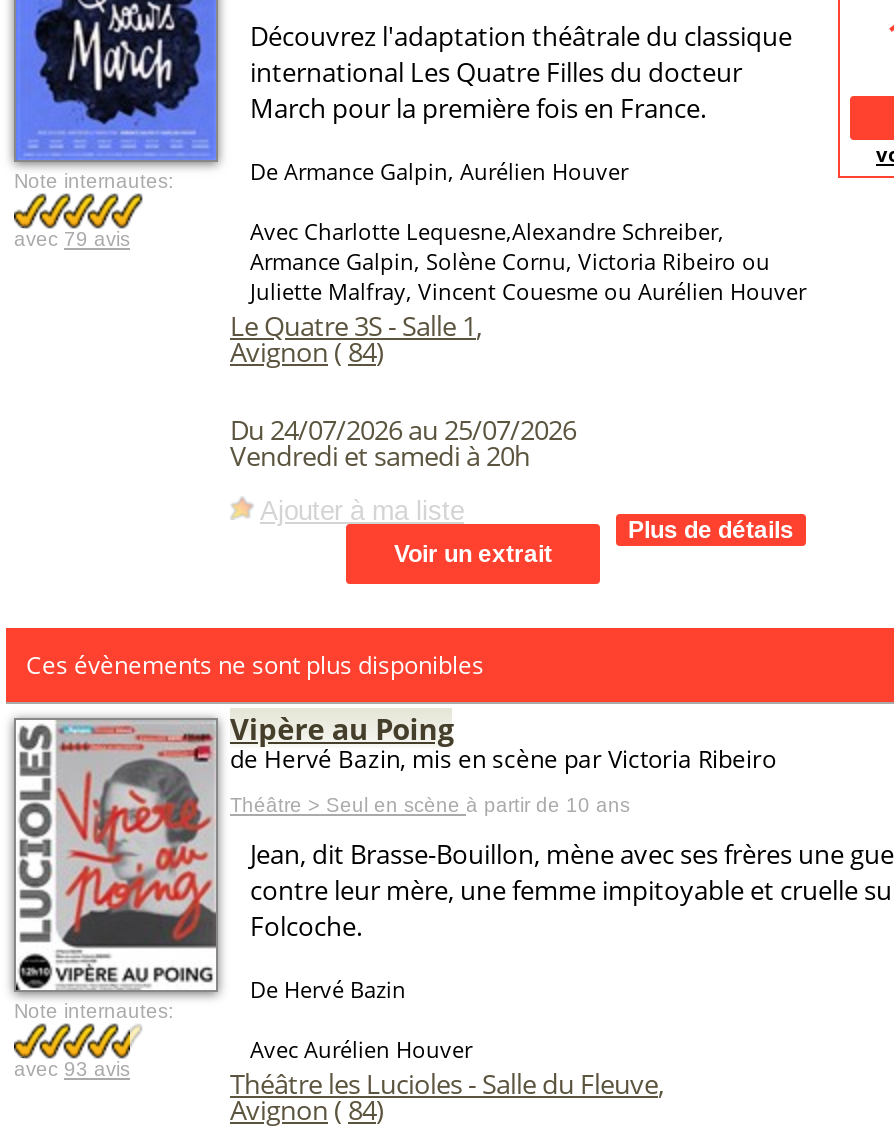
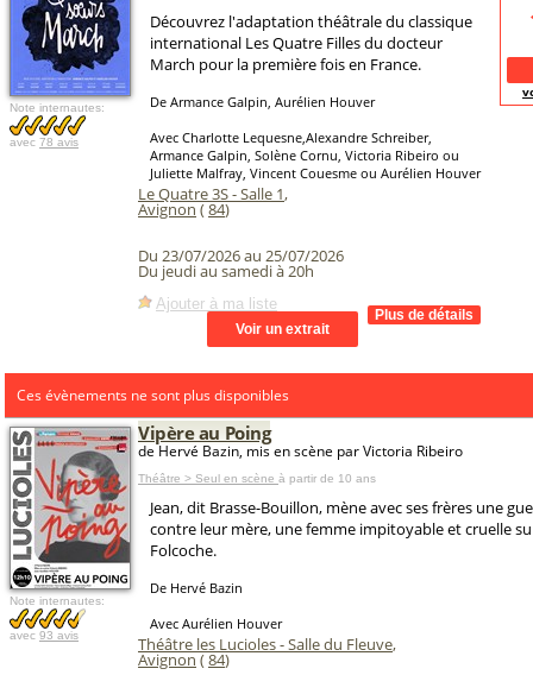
[14,228,130,250] avec 79 avis -> [10,135,79,149] avec 78 avis
[230,413,576,475] Du 24/07/2026 au 25/07/2026 | Vendredi et samedi à 20h -> [138,245,344,282] Du 23/07/2026 au 25/07/2026 | Du jeudi au samedi à 20h

